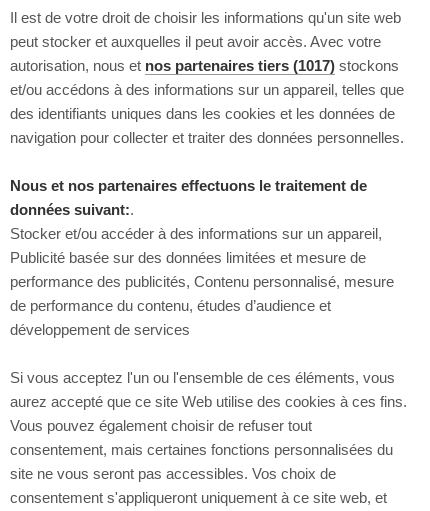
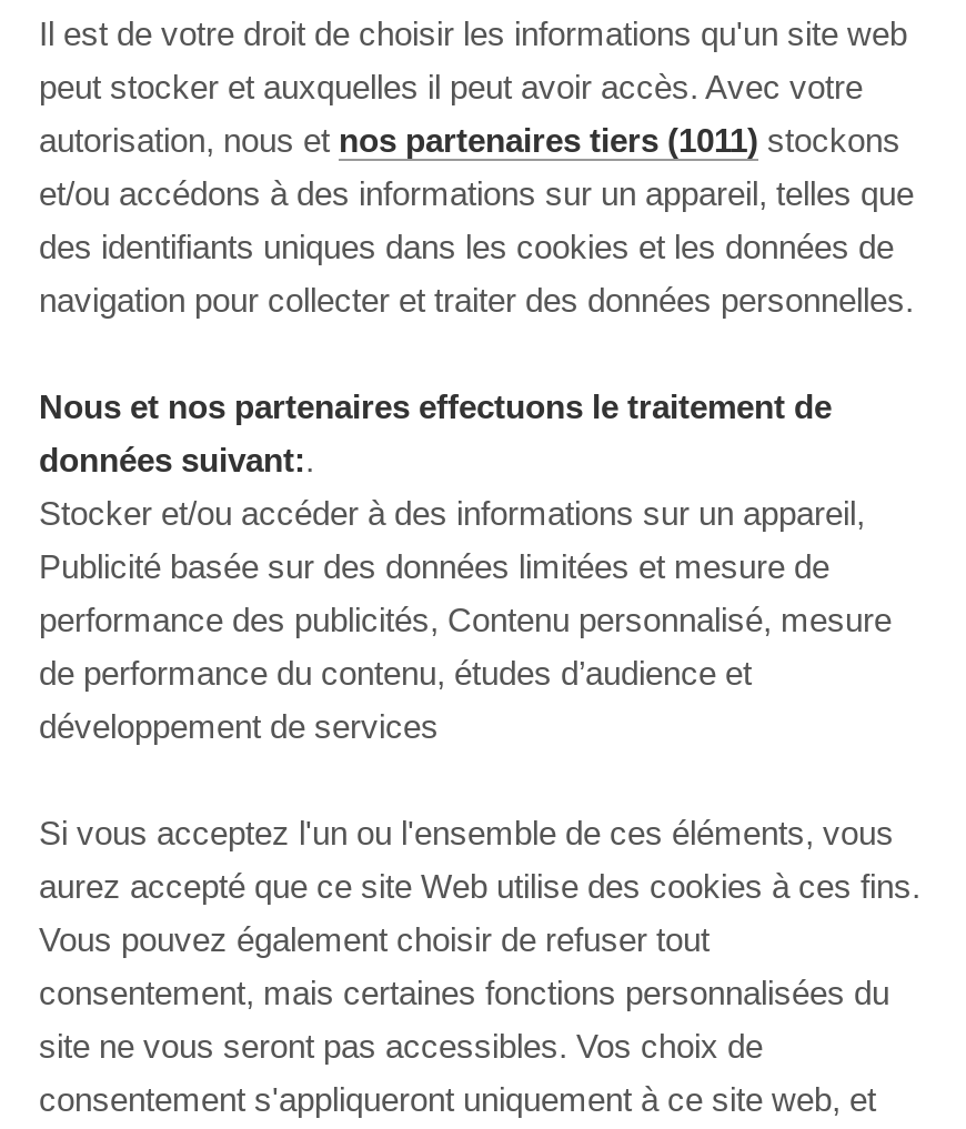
[10,57,399,74] autorisation, nous et nos partenaires tiers (1017) stockons -> [39,121,900,159] autorisation, nous et nos partenaires tiers (1011) stockons

